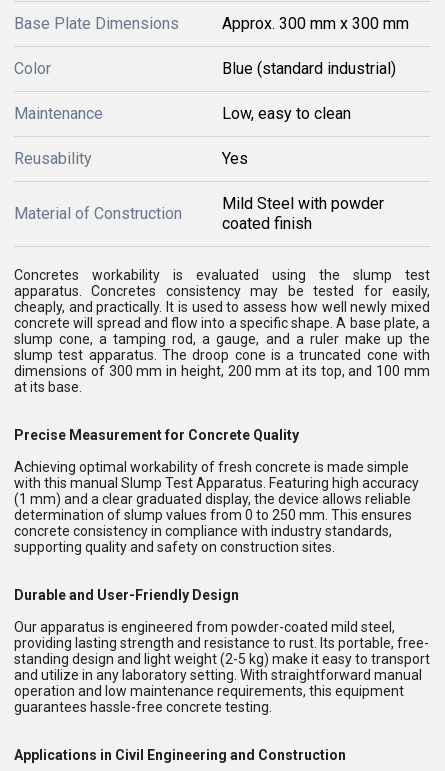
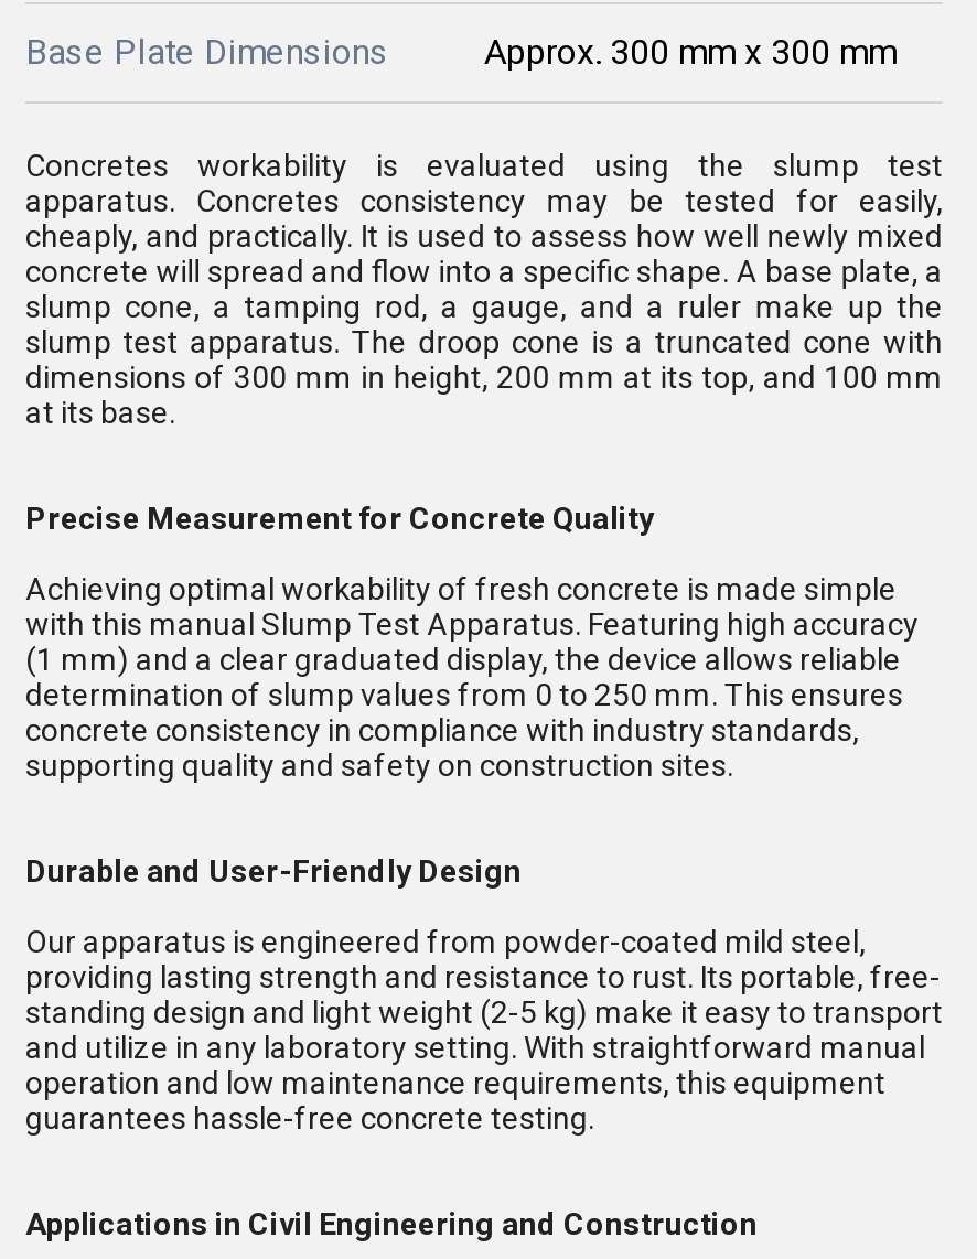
[14,59,396,223] Color | Blue (standard industrial) | Maintenance | Low, easy to clean | Reusability | Yes | Material of Construction -> none
[222,194,384,233] Mild Steel with powder | coated finish -> none

